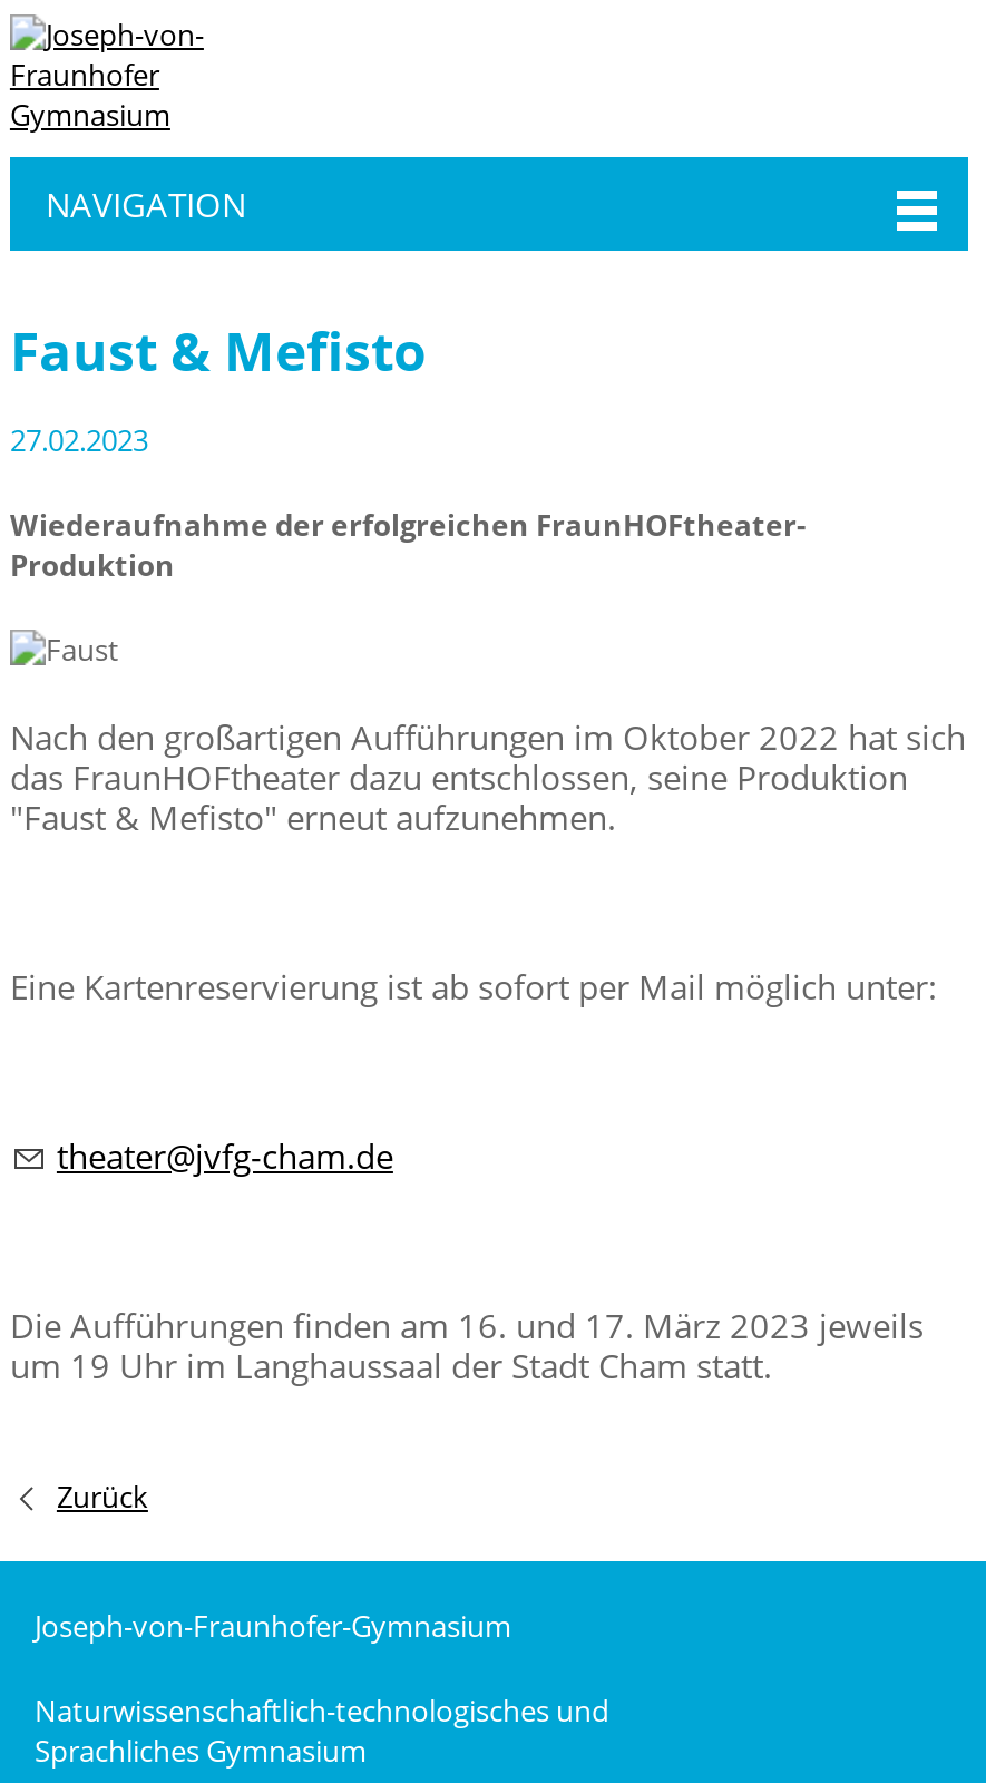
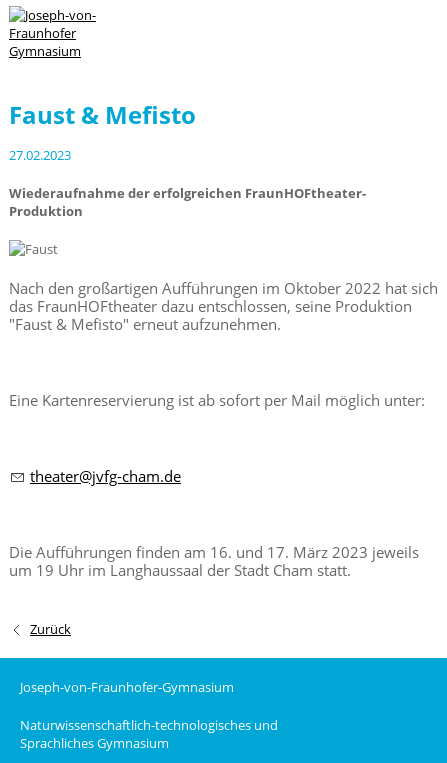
[46,182,246,226] NAVIGATION -> none

